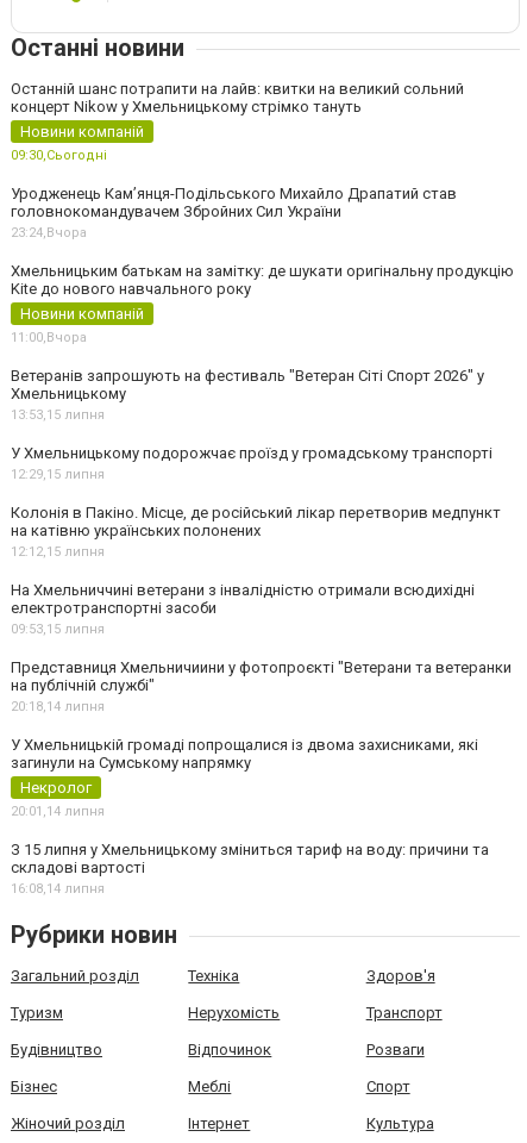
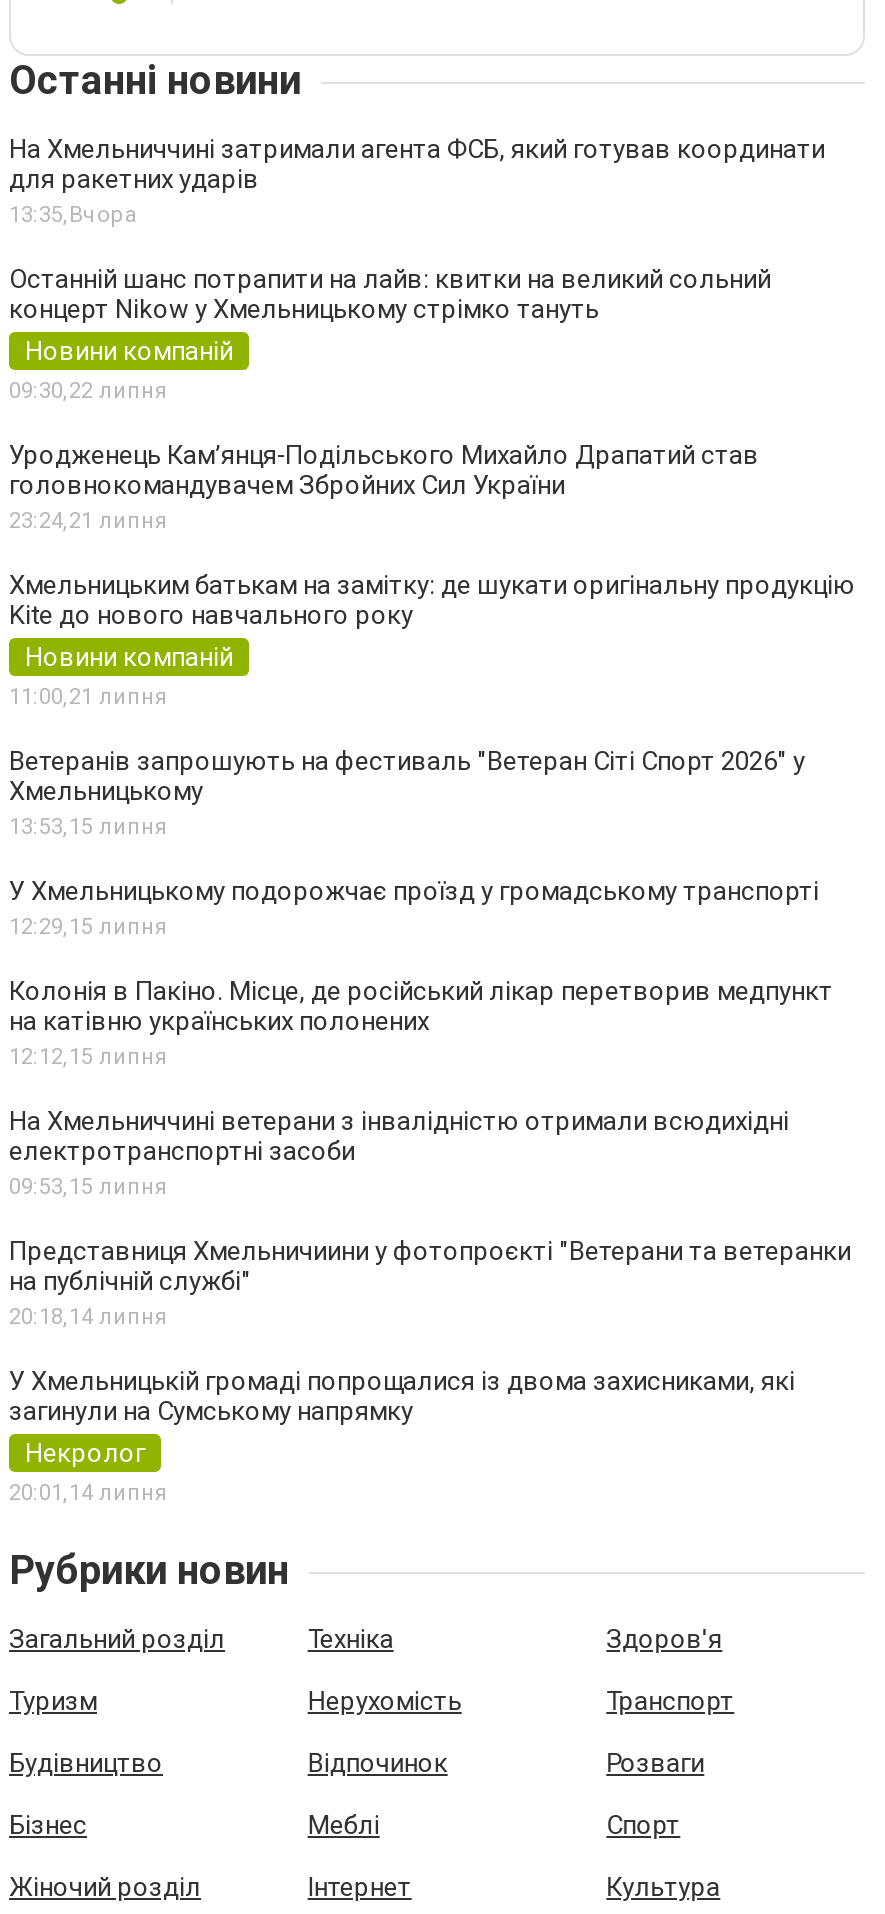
none -> [9,135,825,229] На Хмельниччині затримали агента ФСБ, який готував координати | для ракетних ударів | 13:35, Вчора
moved [11,80,464,141] -> [9,265,771,367]: Останній шанс потрапити на лайв: квитки на великий сольний | концерт Nikow у Хмельницькому стрімко тануть | Новини компаній
[11,148,107,163] 09:30,Сьогодні -> [9,379,167,405] 09:30,22 липня
moved [11,185,457,221] -> [9,441,759,501]: Уродженець Кам’янця-Подільського Михайло Драпатий став | головнокомандувачем Збройних Сил України
[11,225,87,241] 23:24,Вчора -> [9,509,167,535] 23:24,21 липня
moved [11,262,514,323] -> [9,571,855,673]: Хмельницьким батькам на замітку: де шукати оригінальну продукцію | Kite до нового навчального року | Новини компаній
[11,330,87,346] 11:00,Вчора -> [9,685,167,711] 11:00,21 липня
moved [11,367,512,820] -> [9,747,851,1507]: Ветеранів запрошують на фестиваль "Ветеран Сіті Спорт 2026" у | Хмельницькому | 13:53, 15 липня | ... | Некролог | 20:01, 14 липня
[11,841,489,897] З 15 липня у Хмельницькому зміниться тариф на воду: причини та | складові вартості | 16:08,14 липня -> none

